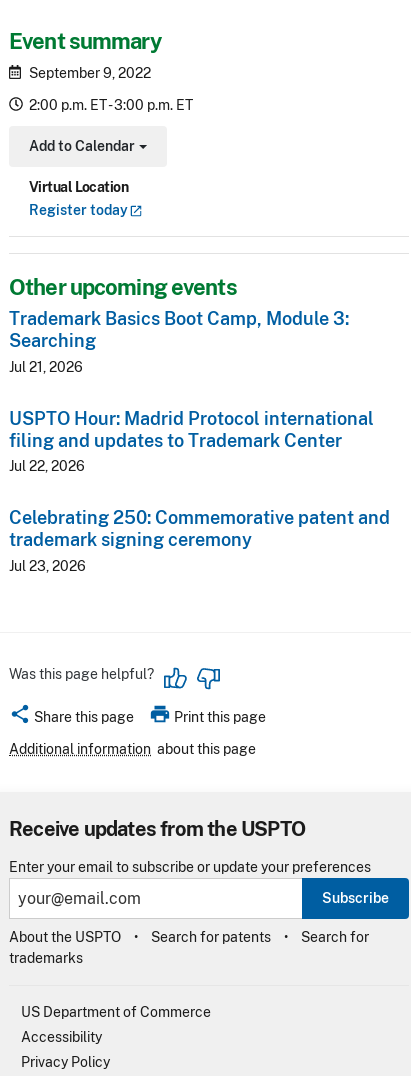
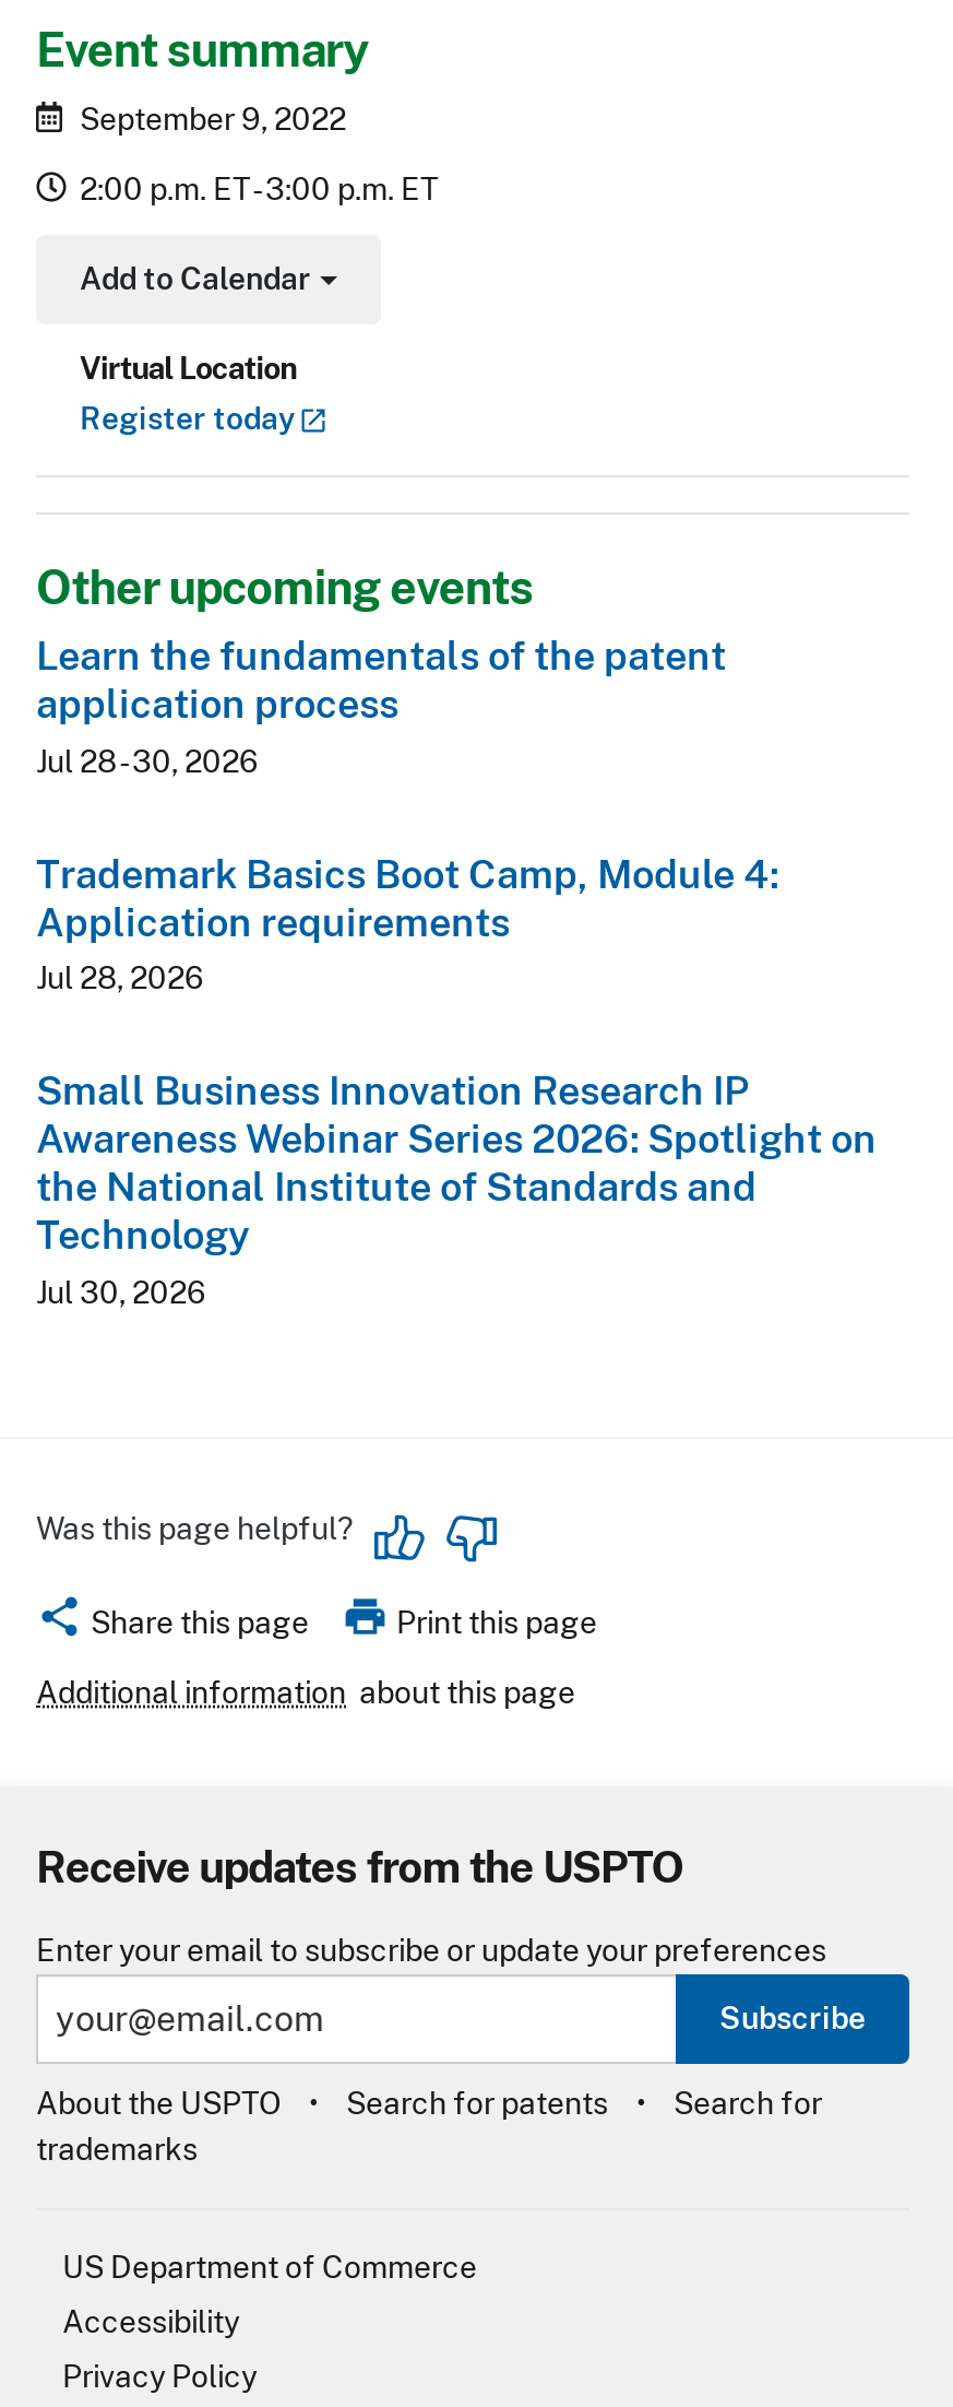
[9,308,349,375] Trademark Basics Boot Camp, Module 3: | Searching | Jul 21, 2026 -> [36,633,726,778] Learn the fundamentals of the patent | application process | Jul 28 - 30, 2026
[9,408,374,474] USPTO Hour: Madrid Protocol international | filing and updates to Trademark Center | Jul 22, 2026 -> [36,850,778,996] Trademark Basics Boot Camp, Module 4: | Application requirements | Jul 28, 2026
[9,507,390,574] Celebrating 250: Commemorative patent and | trademark signing ceremony | Jul 23, 2026 -> [36,1068,877,1309] Small Business Innovation Research IP | Awareness Webinar Series 2026: Spotlight on | the National Institute of Standards and | Technology | Jul 30, 2026

